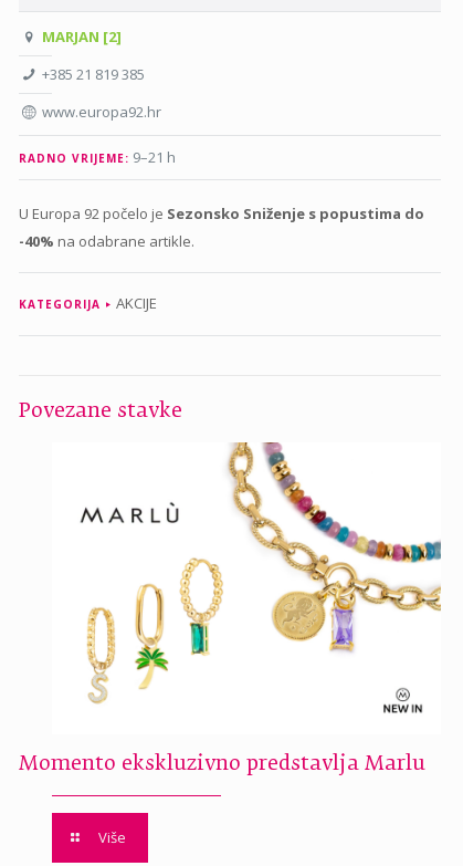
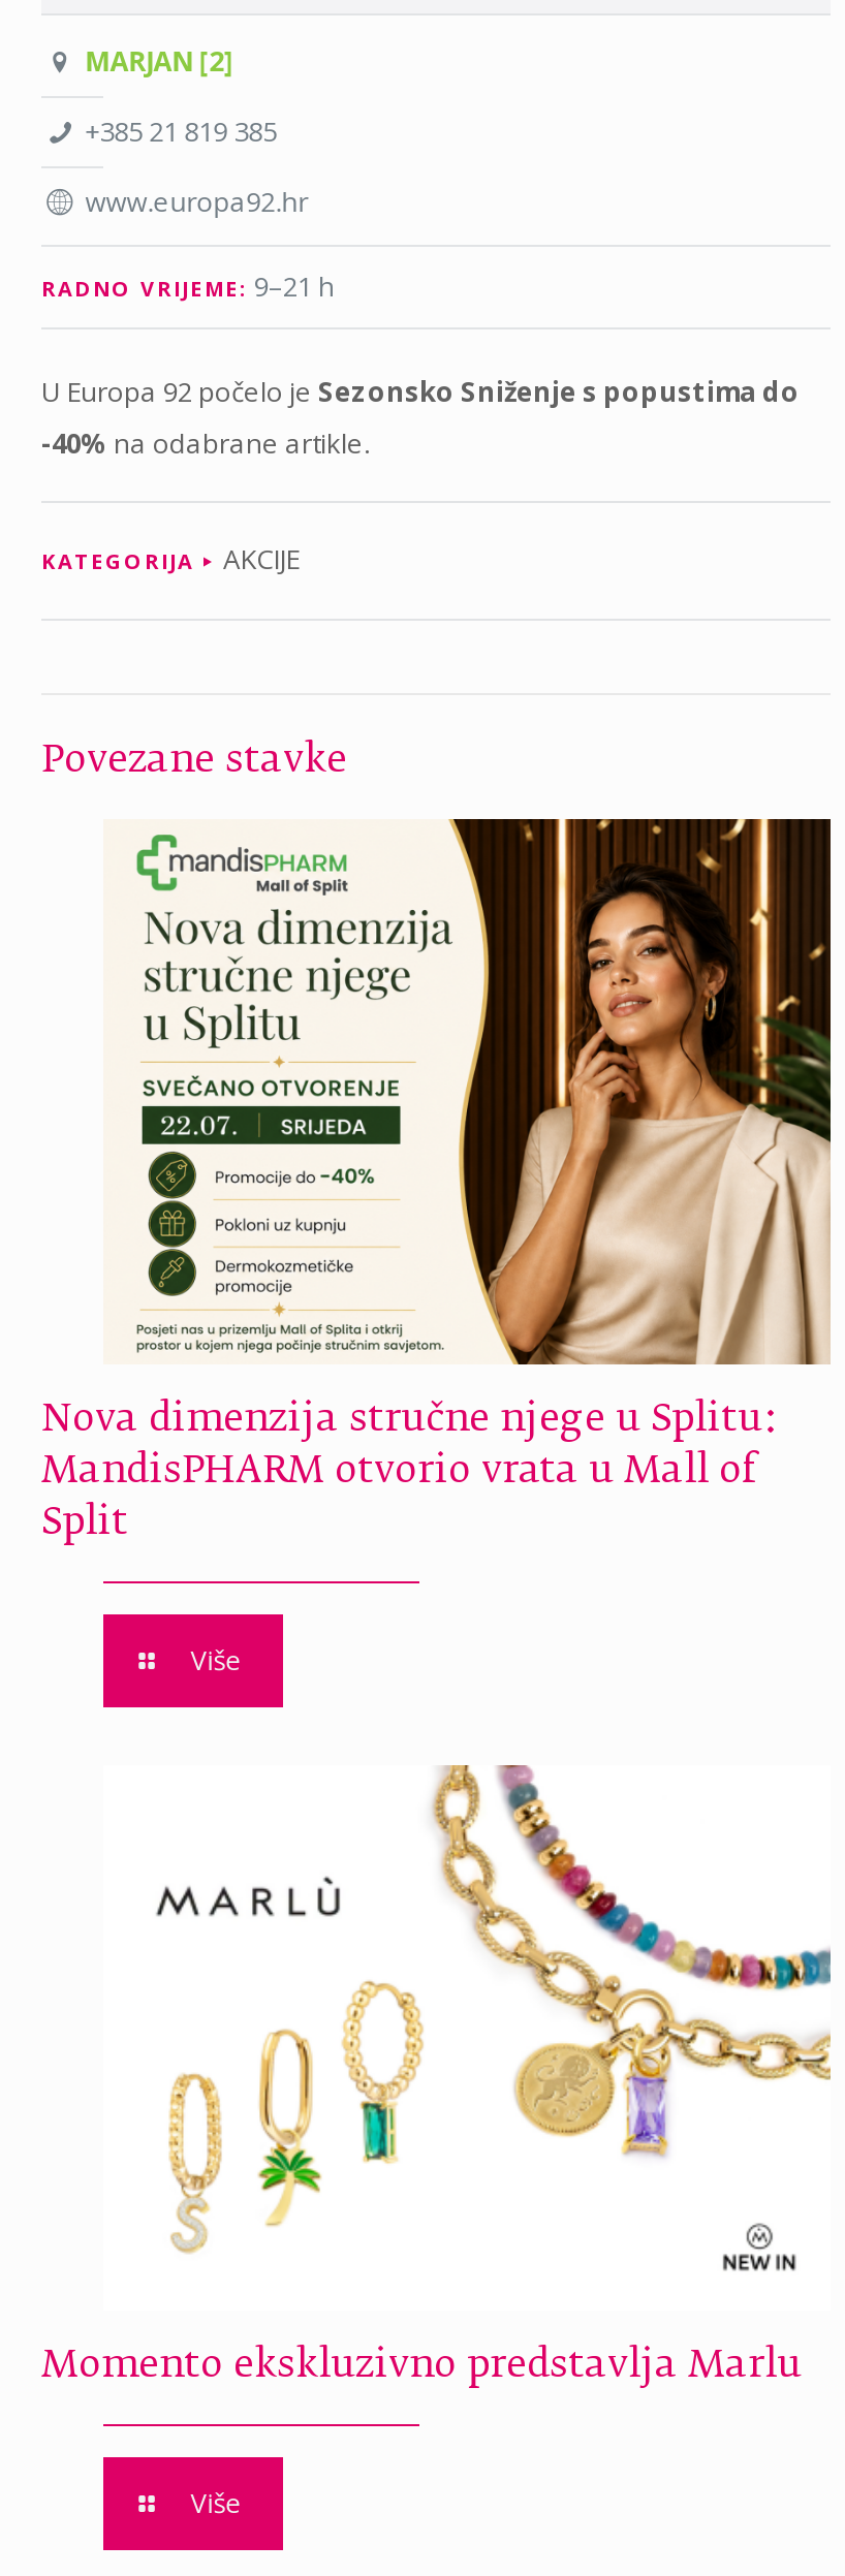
none -> [41,817,833,1541] [image] | Nova dimenzija stručne njege u Splitu: | MandisPHARM otvorio vrata u Mall of | Split
none -> [190,1641,242,1678] Više

